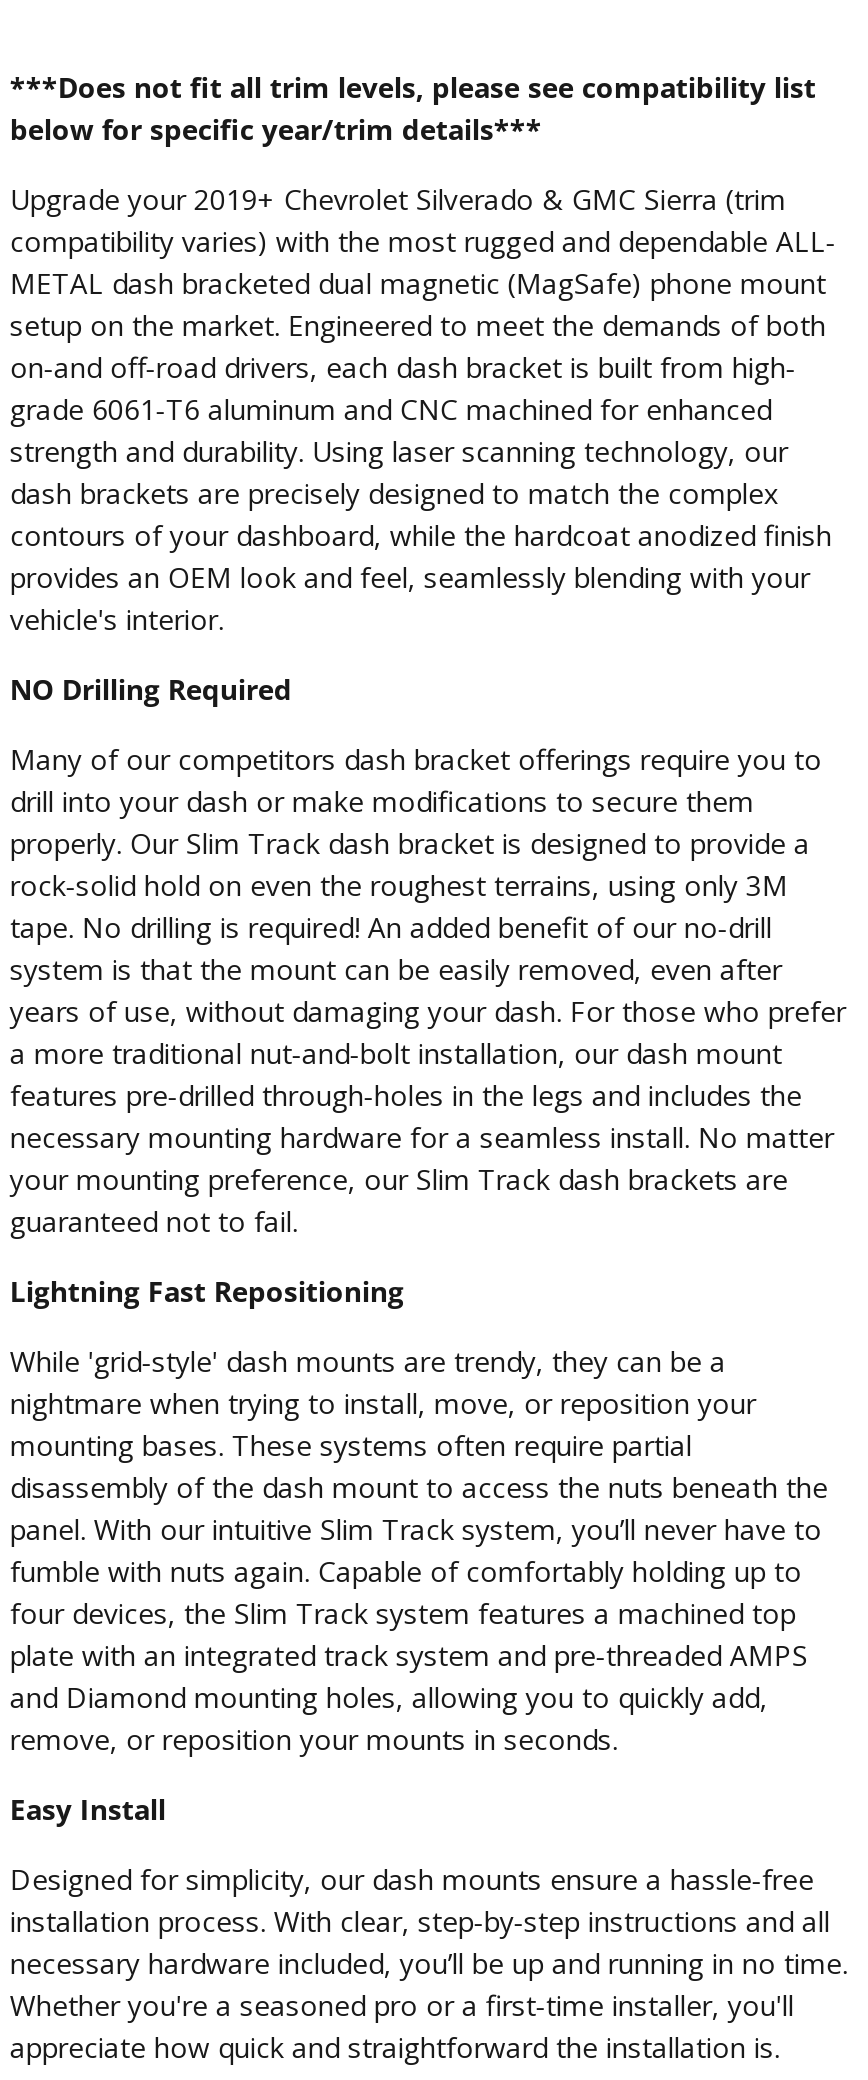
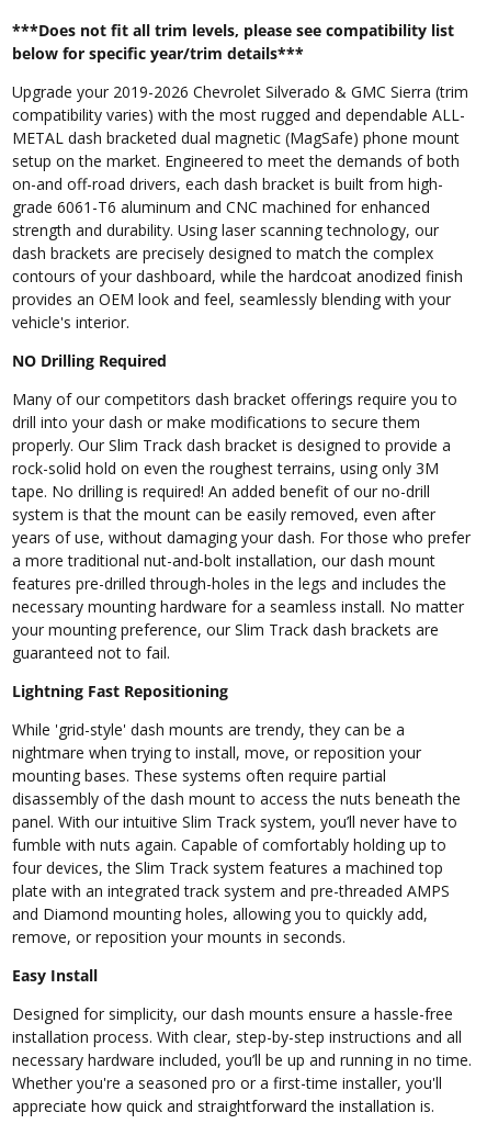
[10,180,786,218] Upgrade your 2019+ Chevrolet Silverado & GMC Sierra (trim -> [12,81,469,102] Upgrade your 2019-2026 Chevrolet Silverado & GMC Sierra (trim

